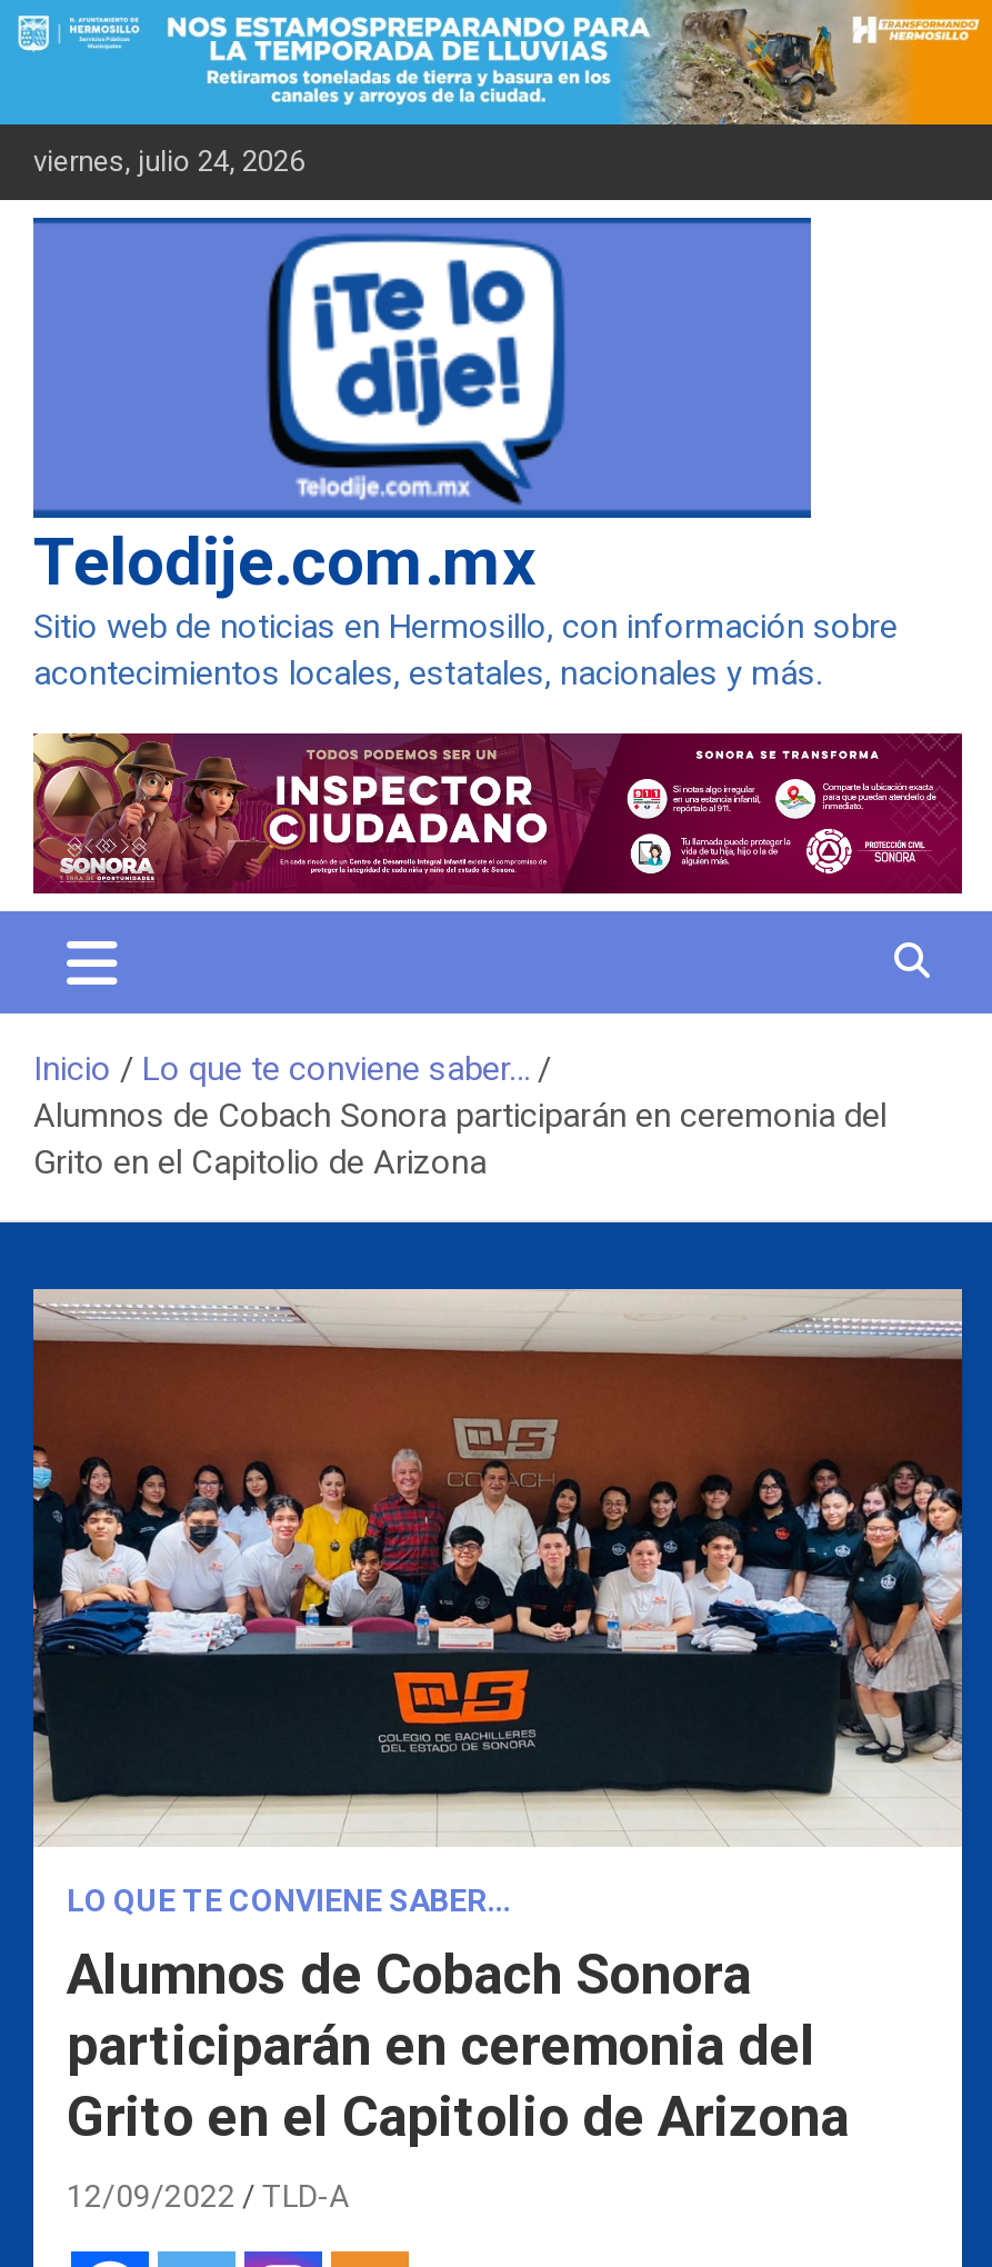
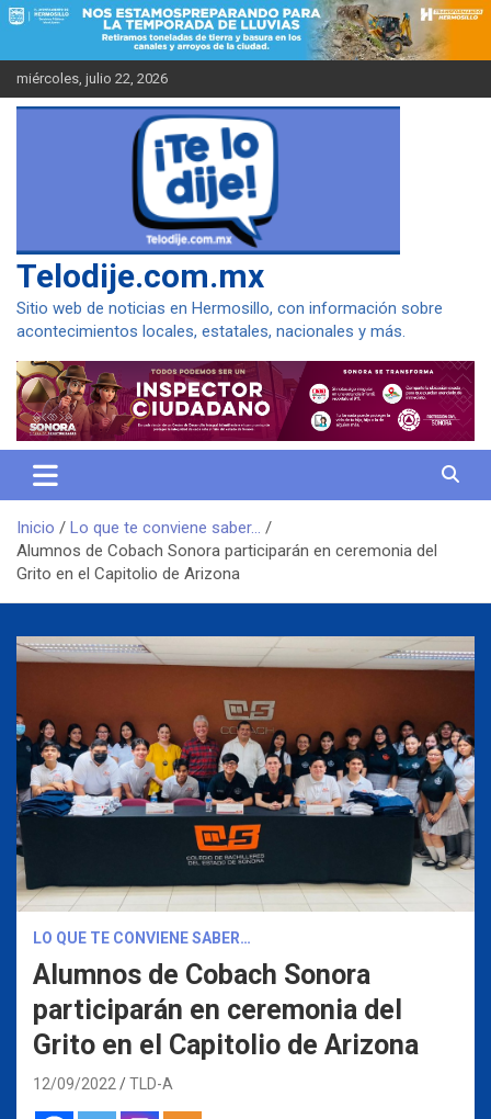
[33,143,304,177] viernes, julio 24, 2026 -> [16,71,168,87] miércoles, julio 22, 2026

